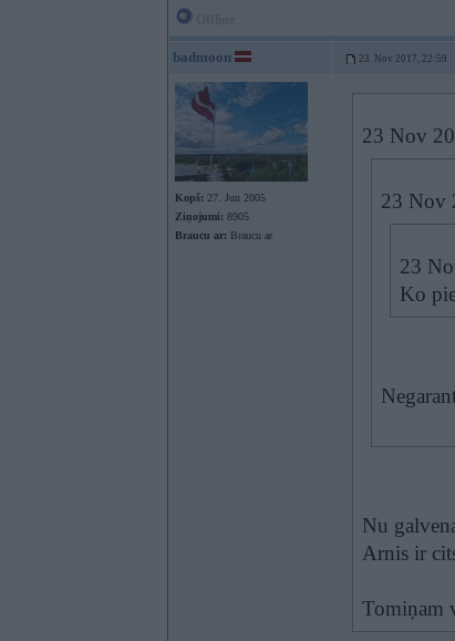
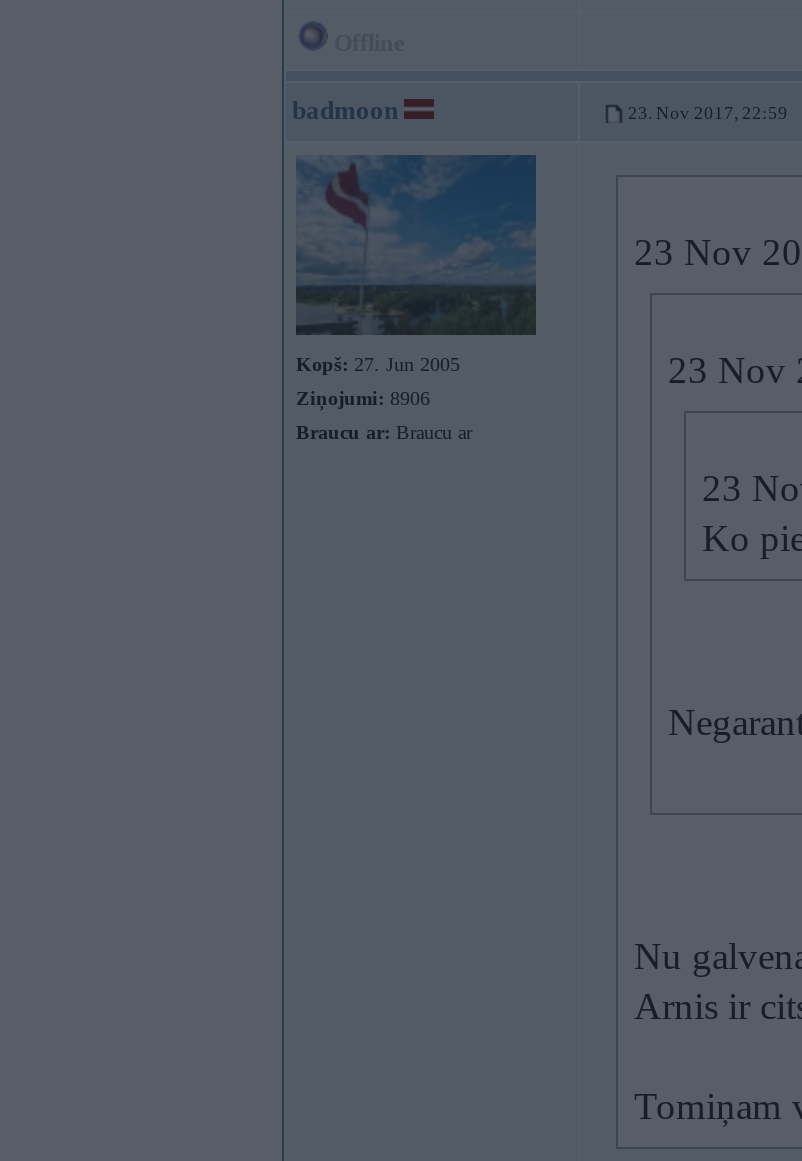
[175,210,249,223] Ziņojumi: 8905 -> [296,387,430,409] Ziņojumi: 8906

